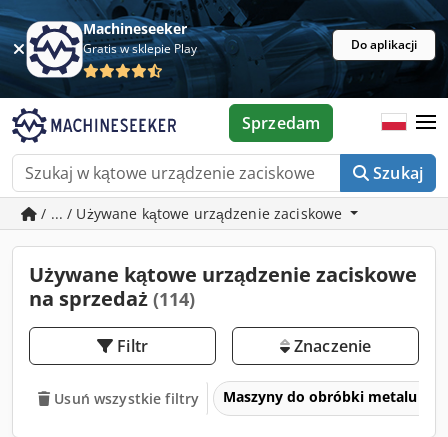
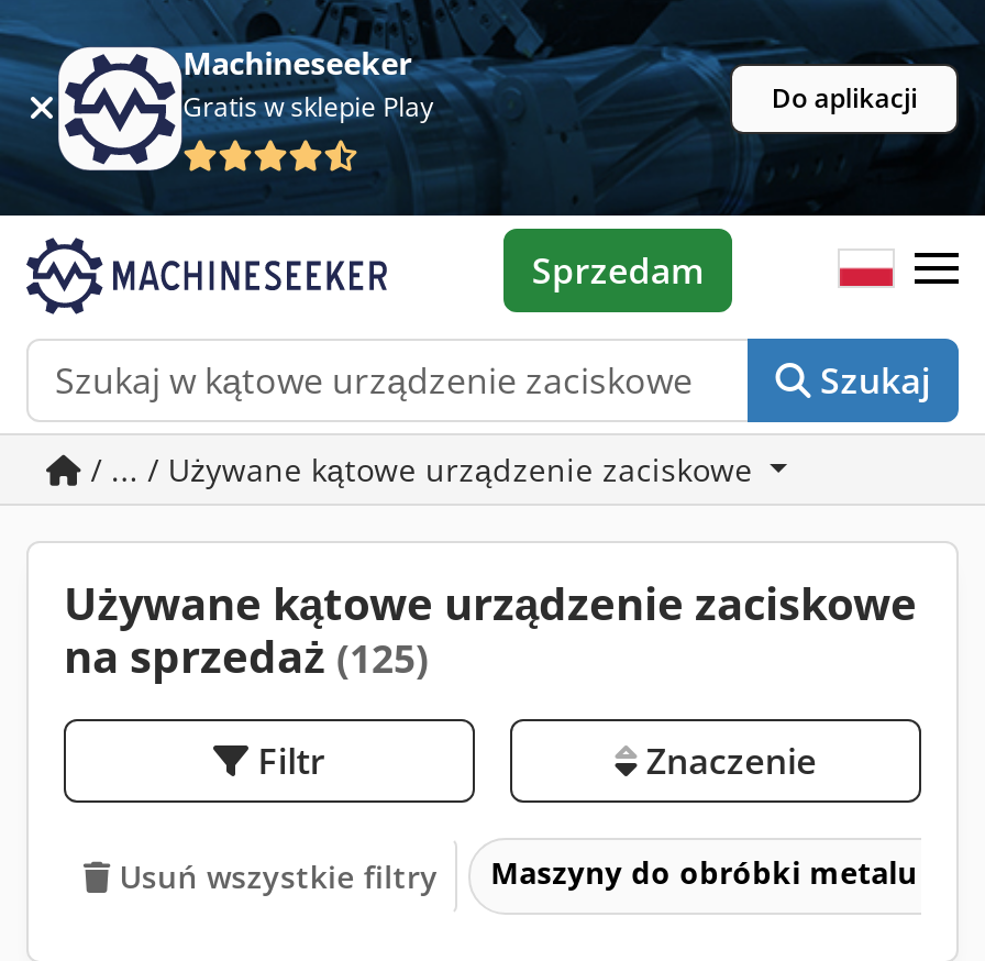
[29,285,195,312] na sprzedaż (114) -> [64,627,429,686] na sprzedaż (125)

